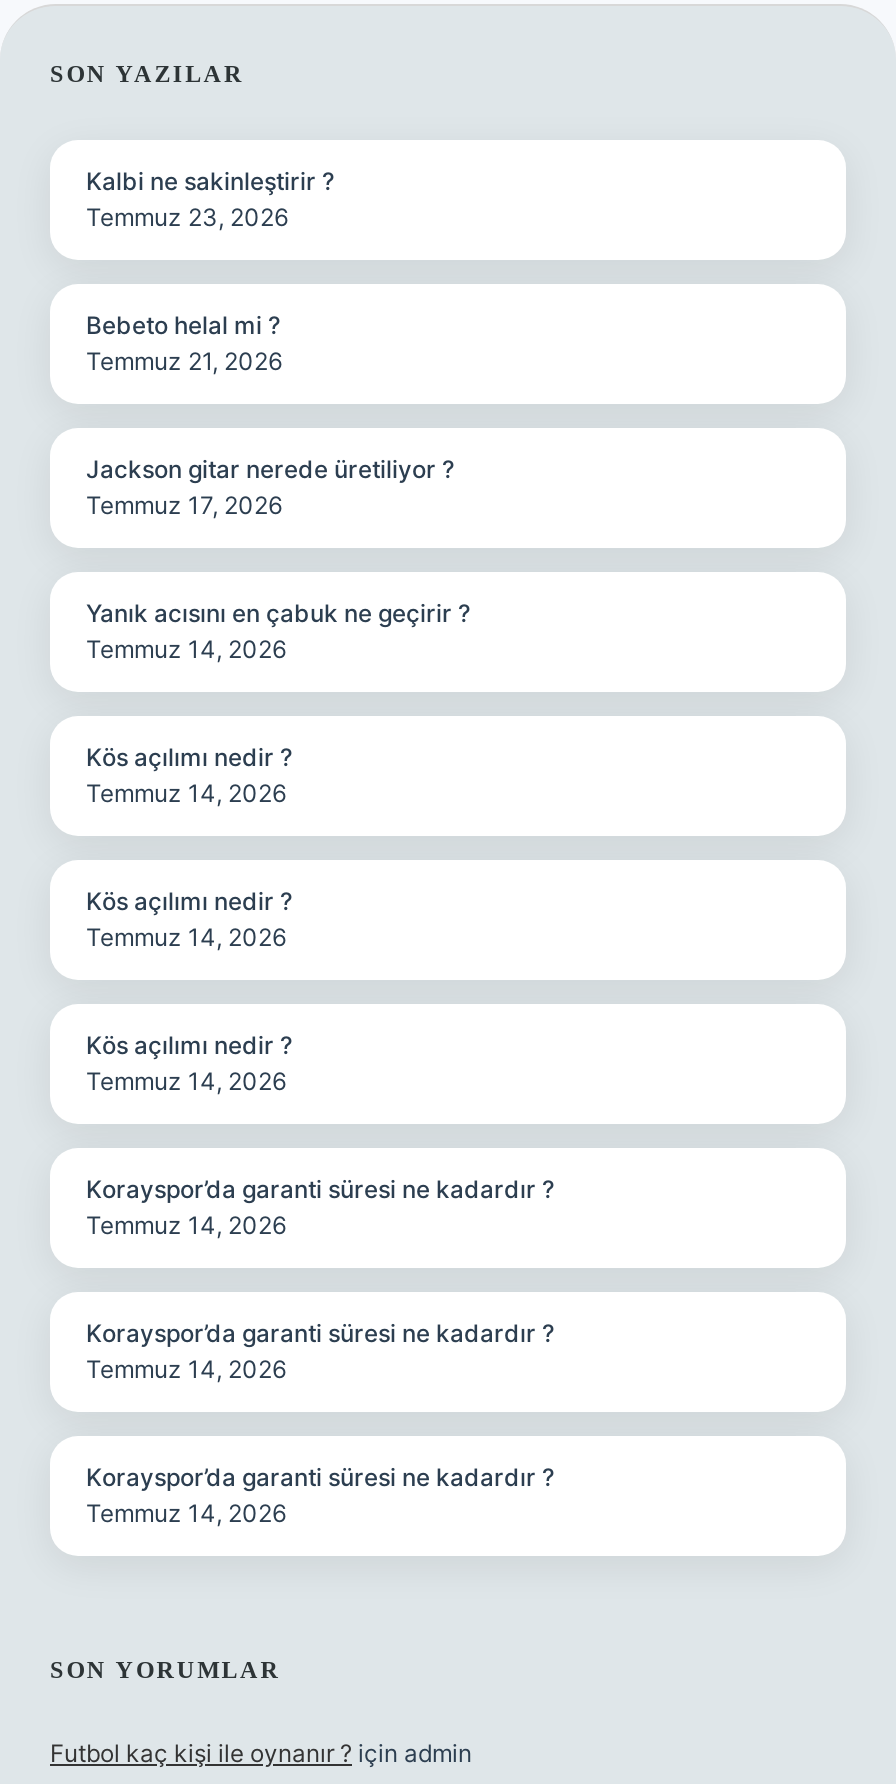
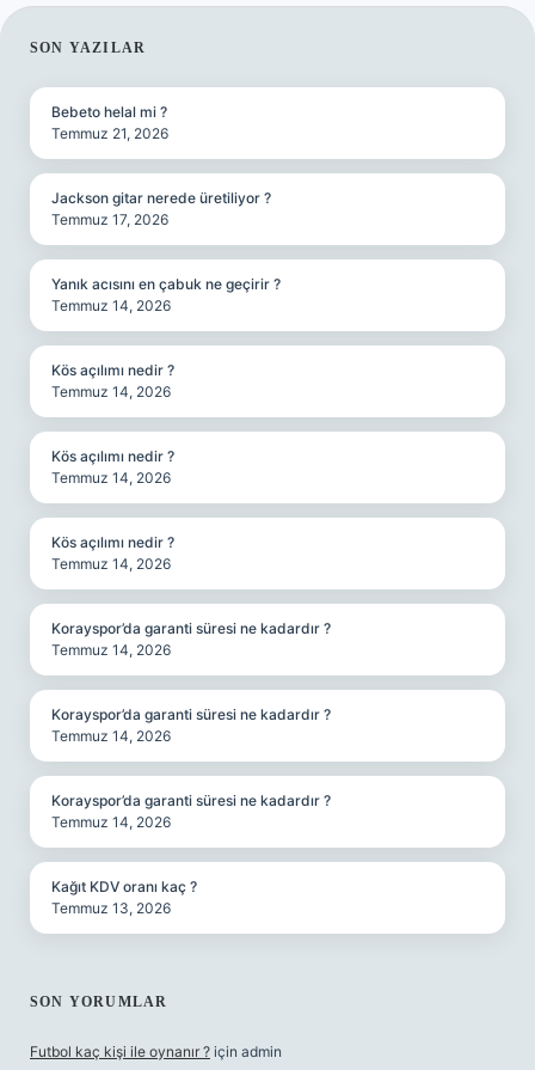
[86,166,334,232] Kalbi ne sakinleştirir ? | Temmuz 23, 2026 -> none
moved [86,310,554,1528] -> [51,103,331,831]: Bebeto helal mi ? | Temmuz 21, 2026 | Jackson gitar nerede üretiliyor ? | ... | Korayspor’da garanti süresi ne kadardır ? | Temmuz 14, 2026
none -> [51,878,197,917] Kağıt KDV oranı kaç ? | Temmuz 13, 2026

